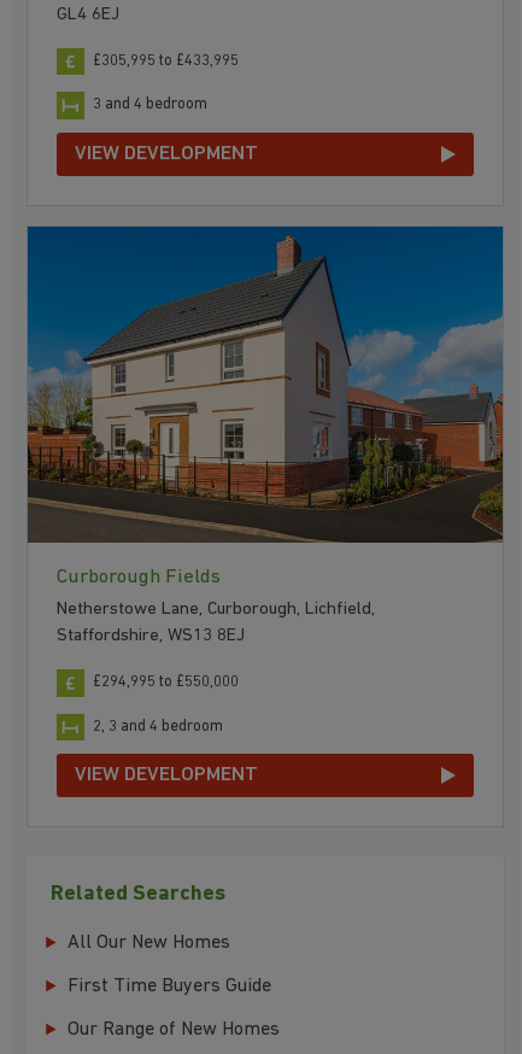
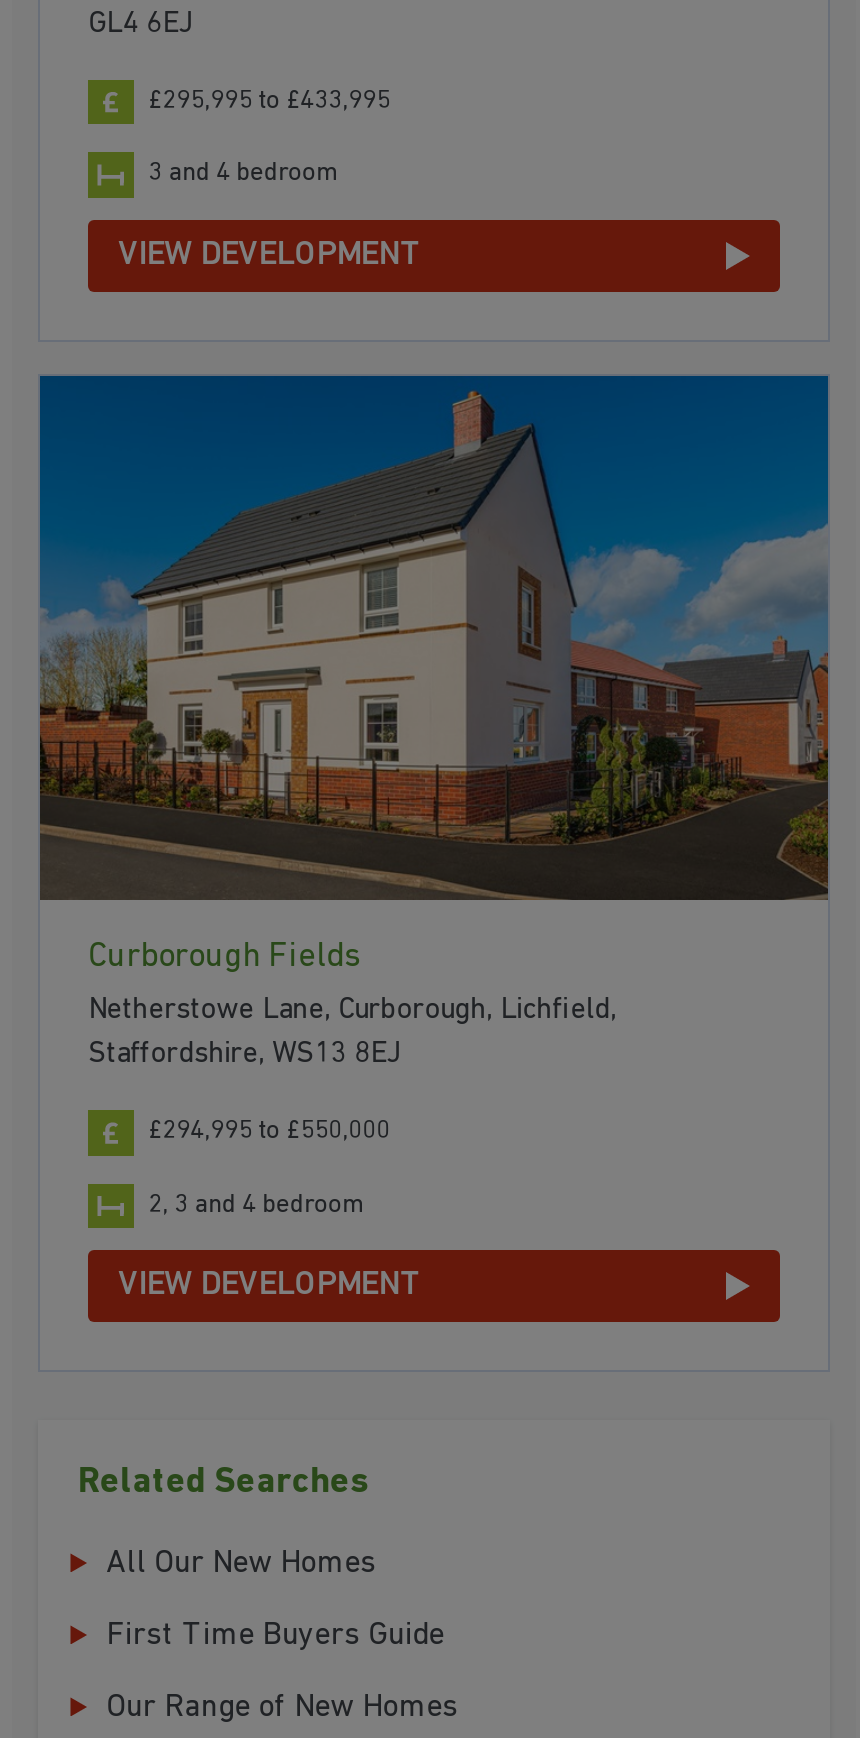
[93,53,239,69] £305,995 to £433,995 -> [148,88,390,114] £295,995 to £433,995

